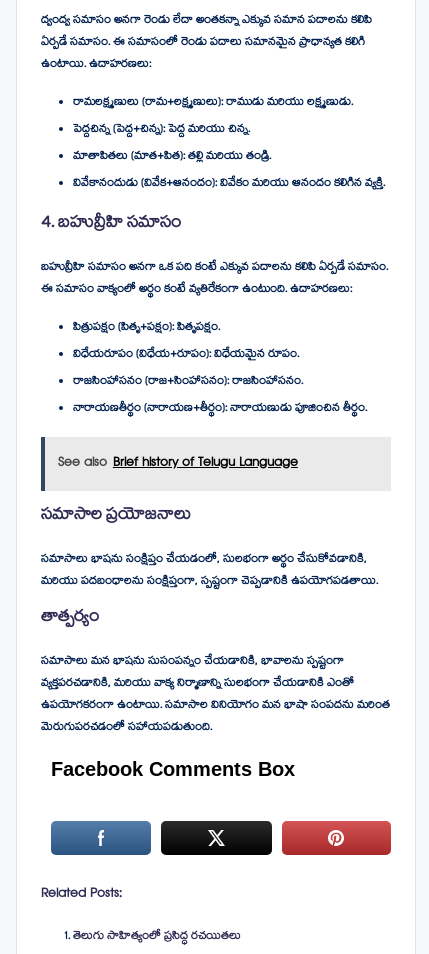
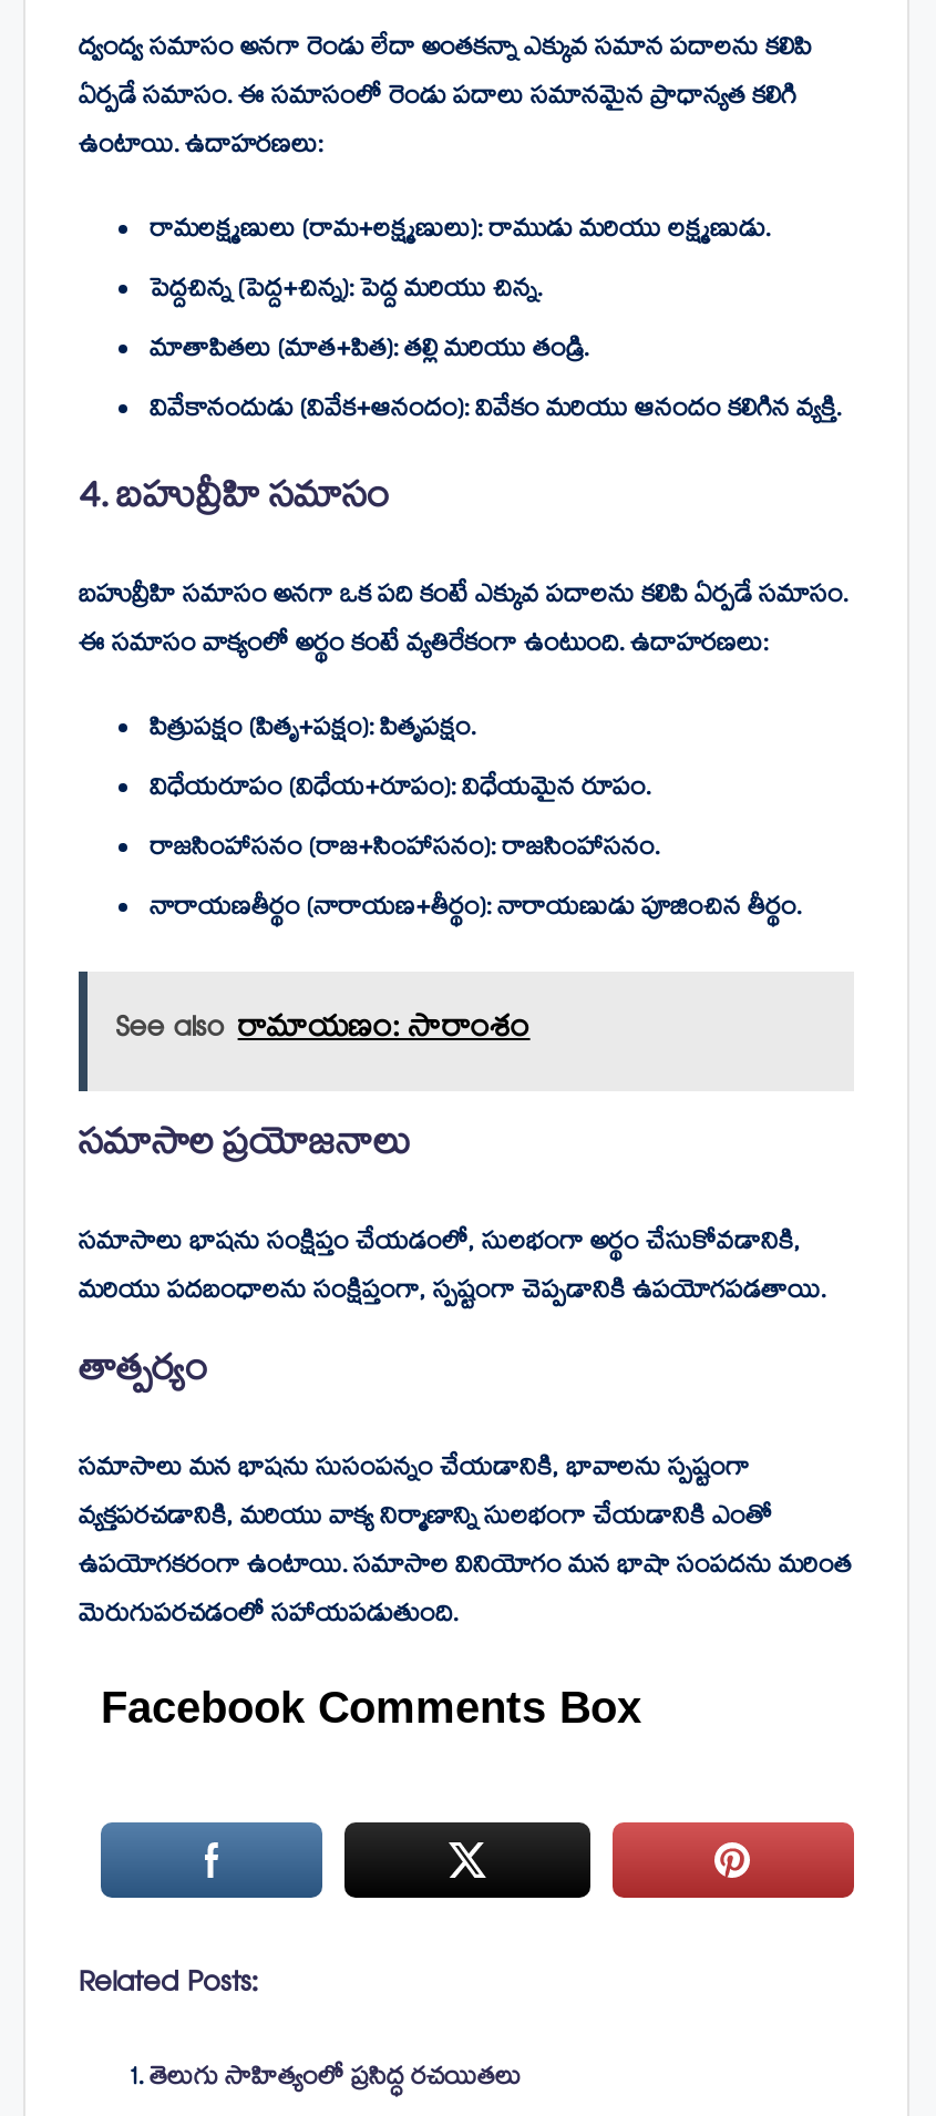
[58,452,298,476] See also Brief history of Telugu Language -> [116,1005,530,1058] See also రామాయణం: సారాంశం

